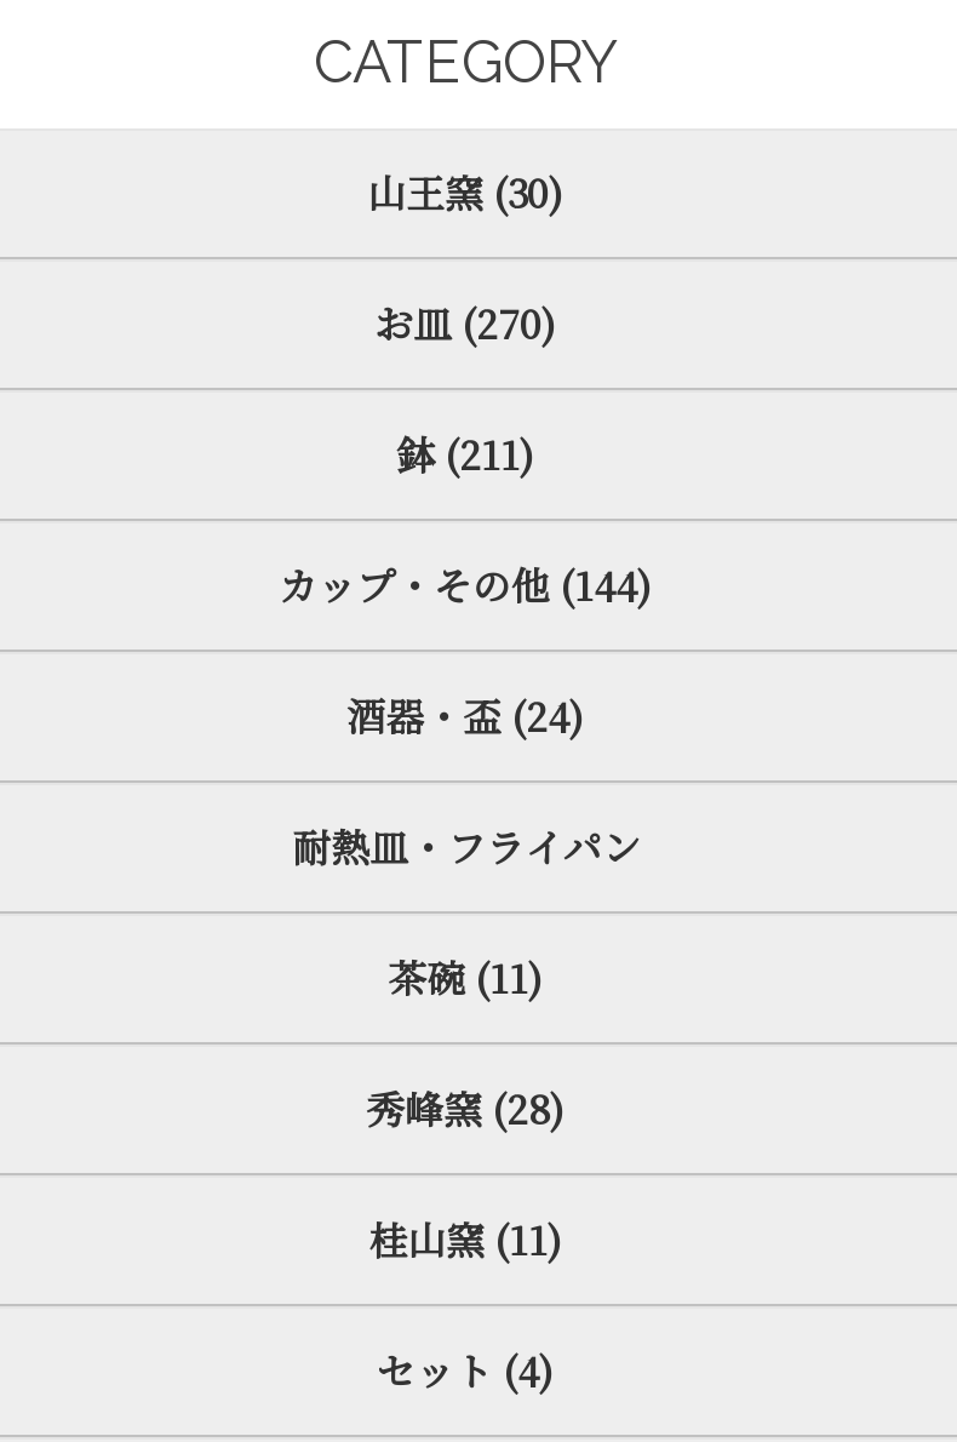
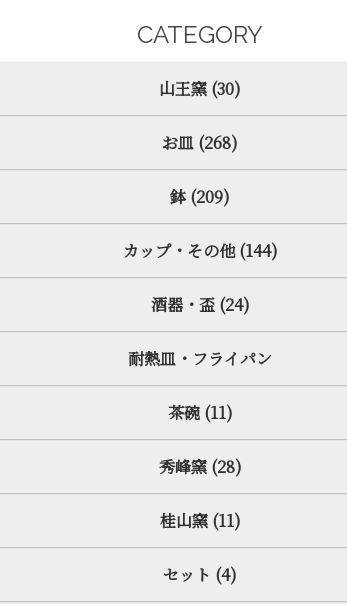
[374,295,558,351] お皿 (270) -> [162,131,238,154] お皿 (268)
[396,426,537,482] 鉢 (211) -> [170,185,230,208] 鉢 (209)

